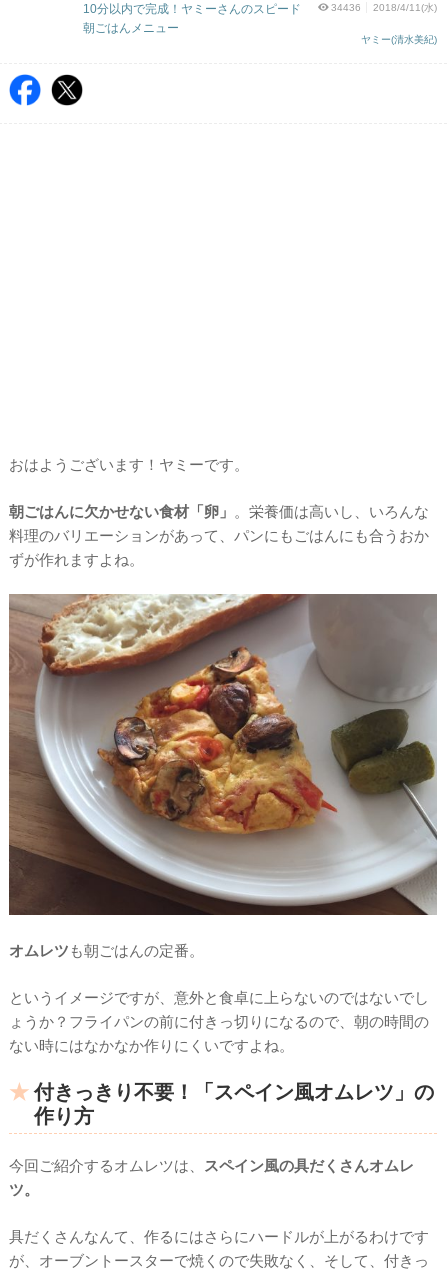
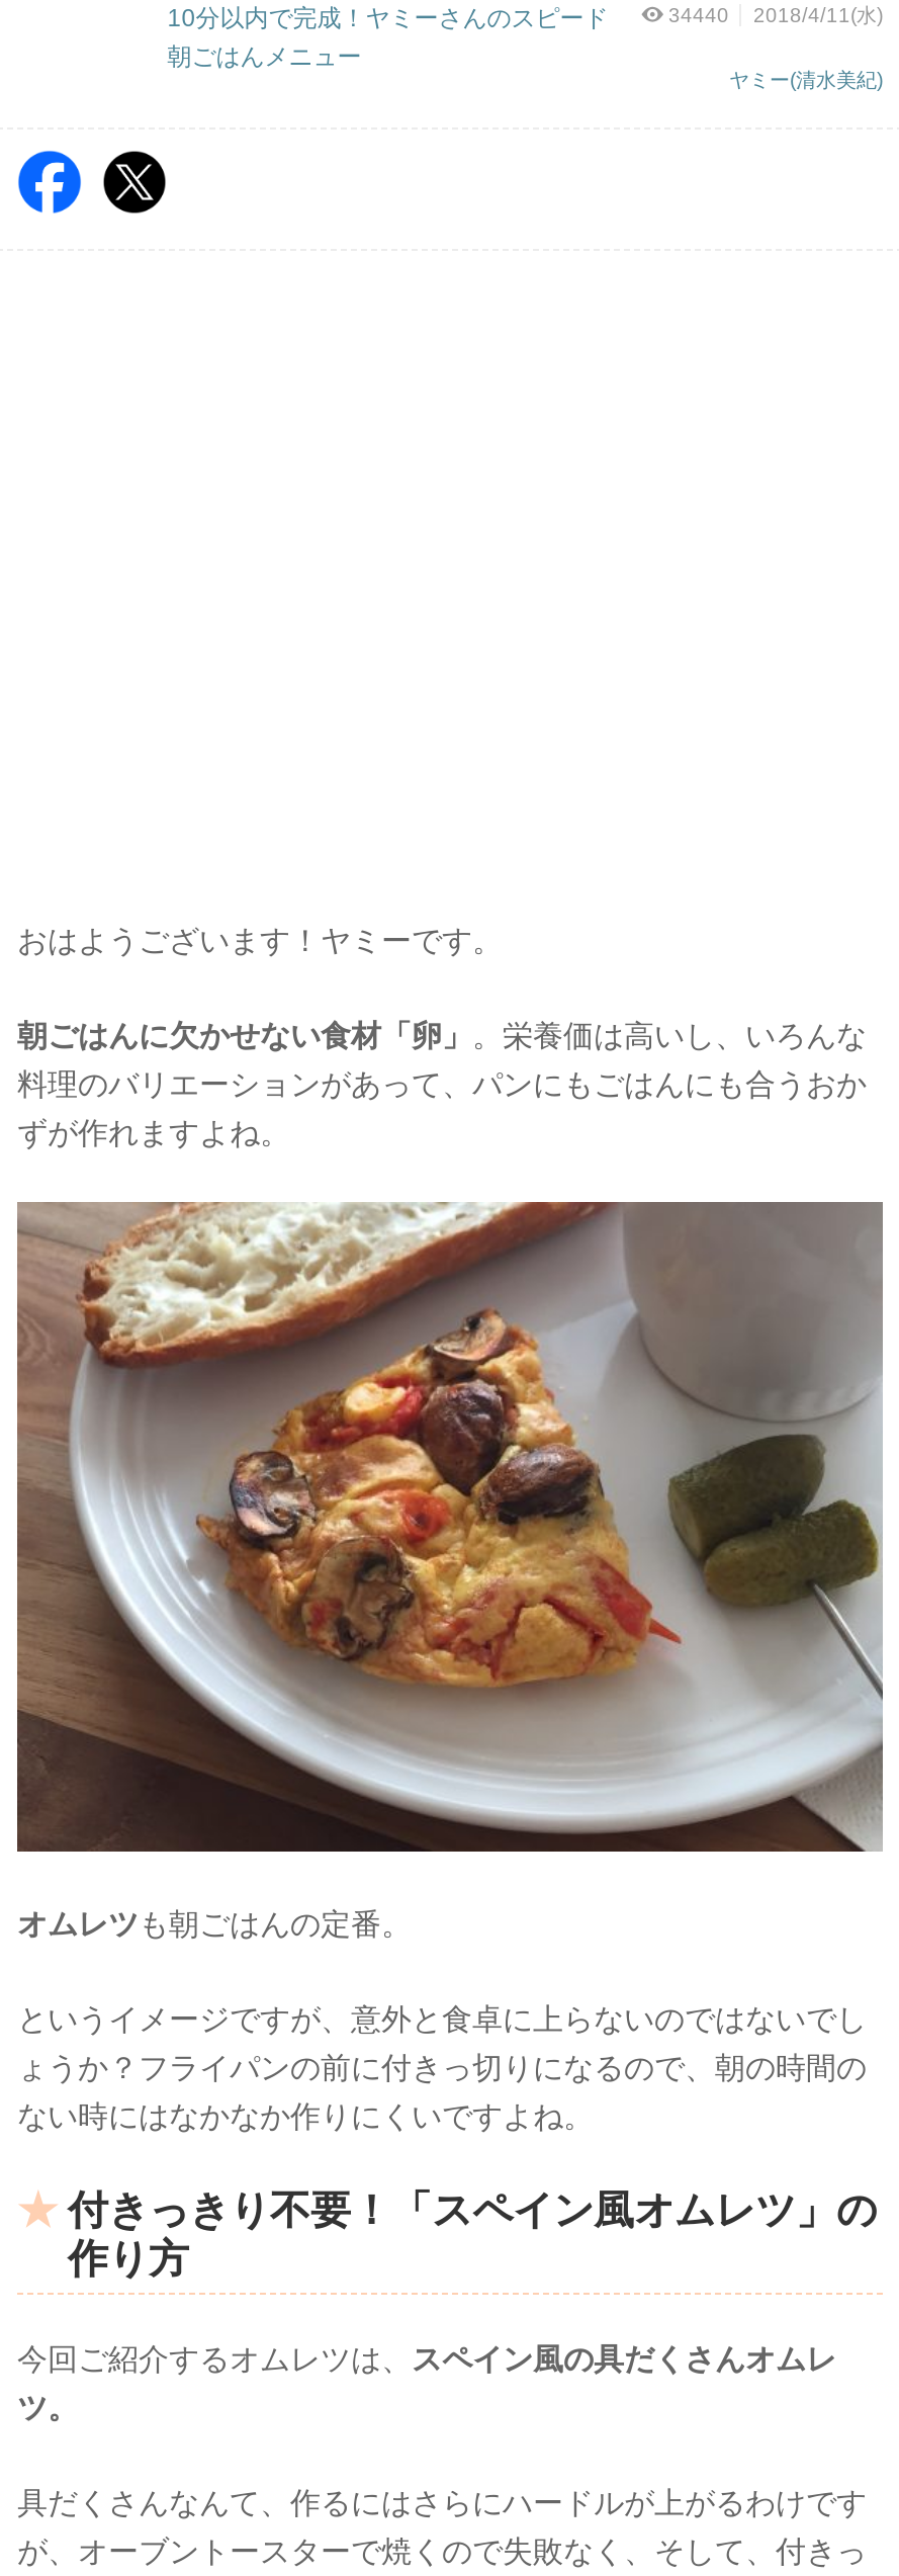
[331,2,437,13] 34436 2018/4/11(水) -> [668,4,883,26] 34440 2018/4/11(水)

